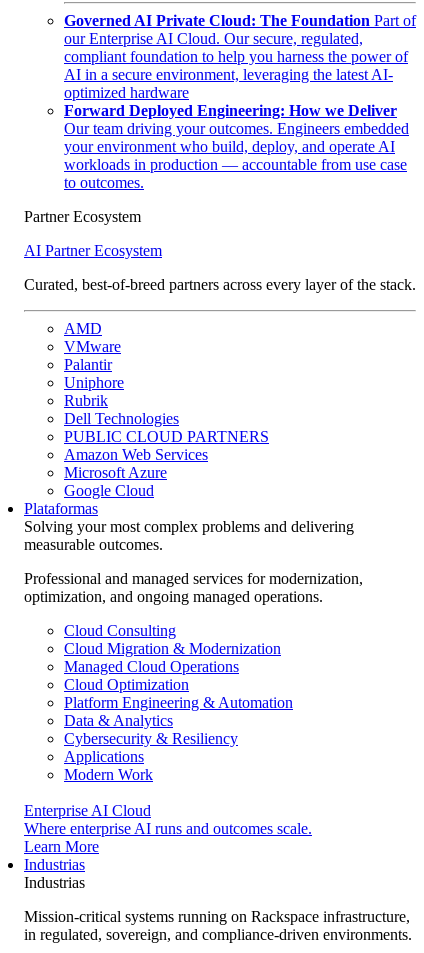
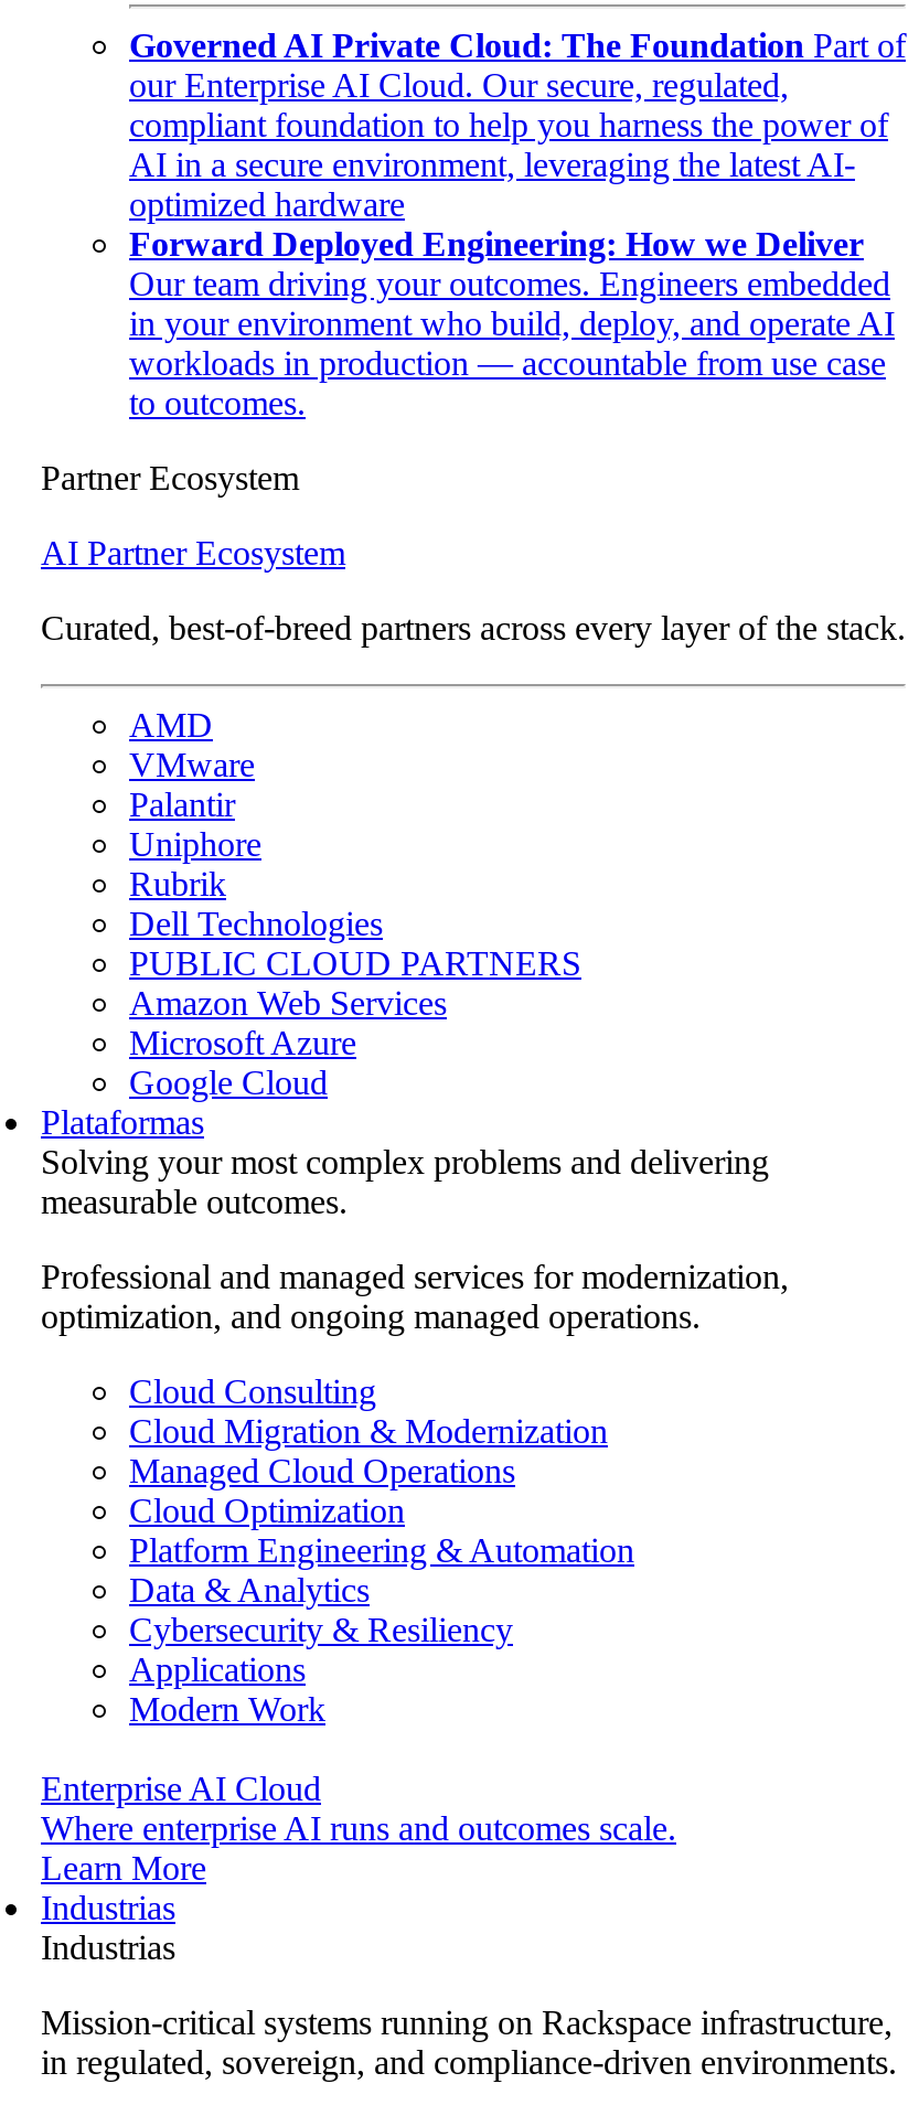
[64,138,395,155] your environment who build, deploy, and operate AI -> [129,305,895,342] in your environment who build, deploy, and operate AI

